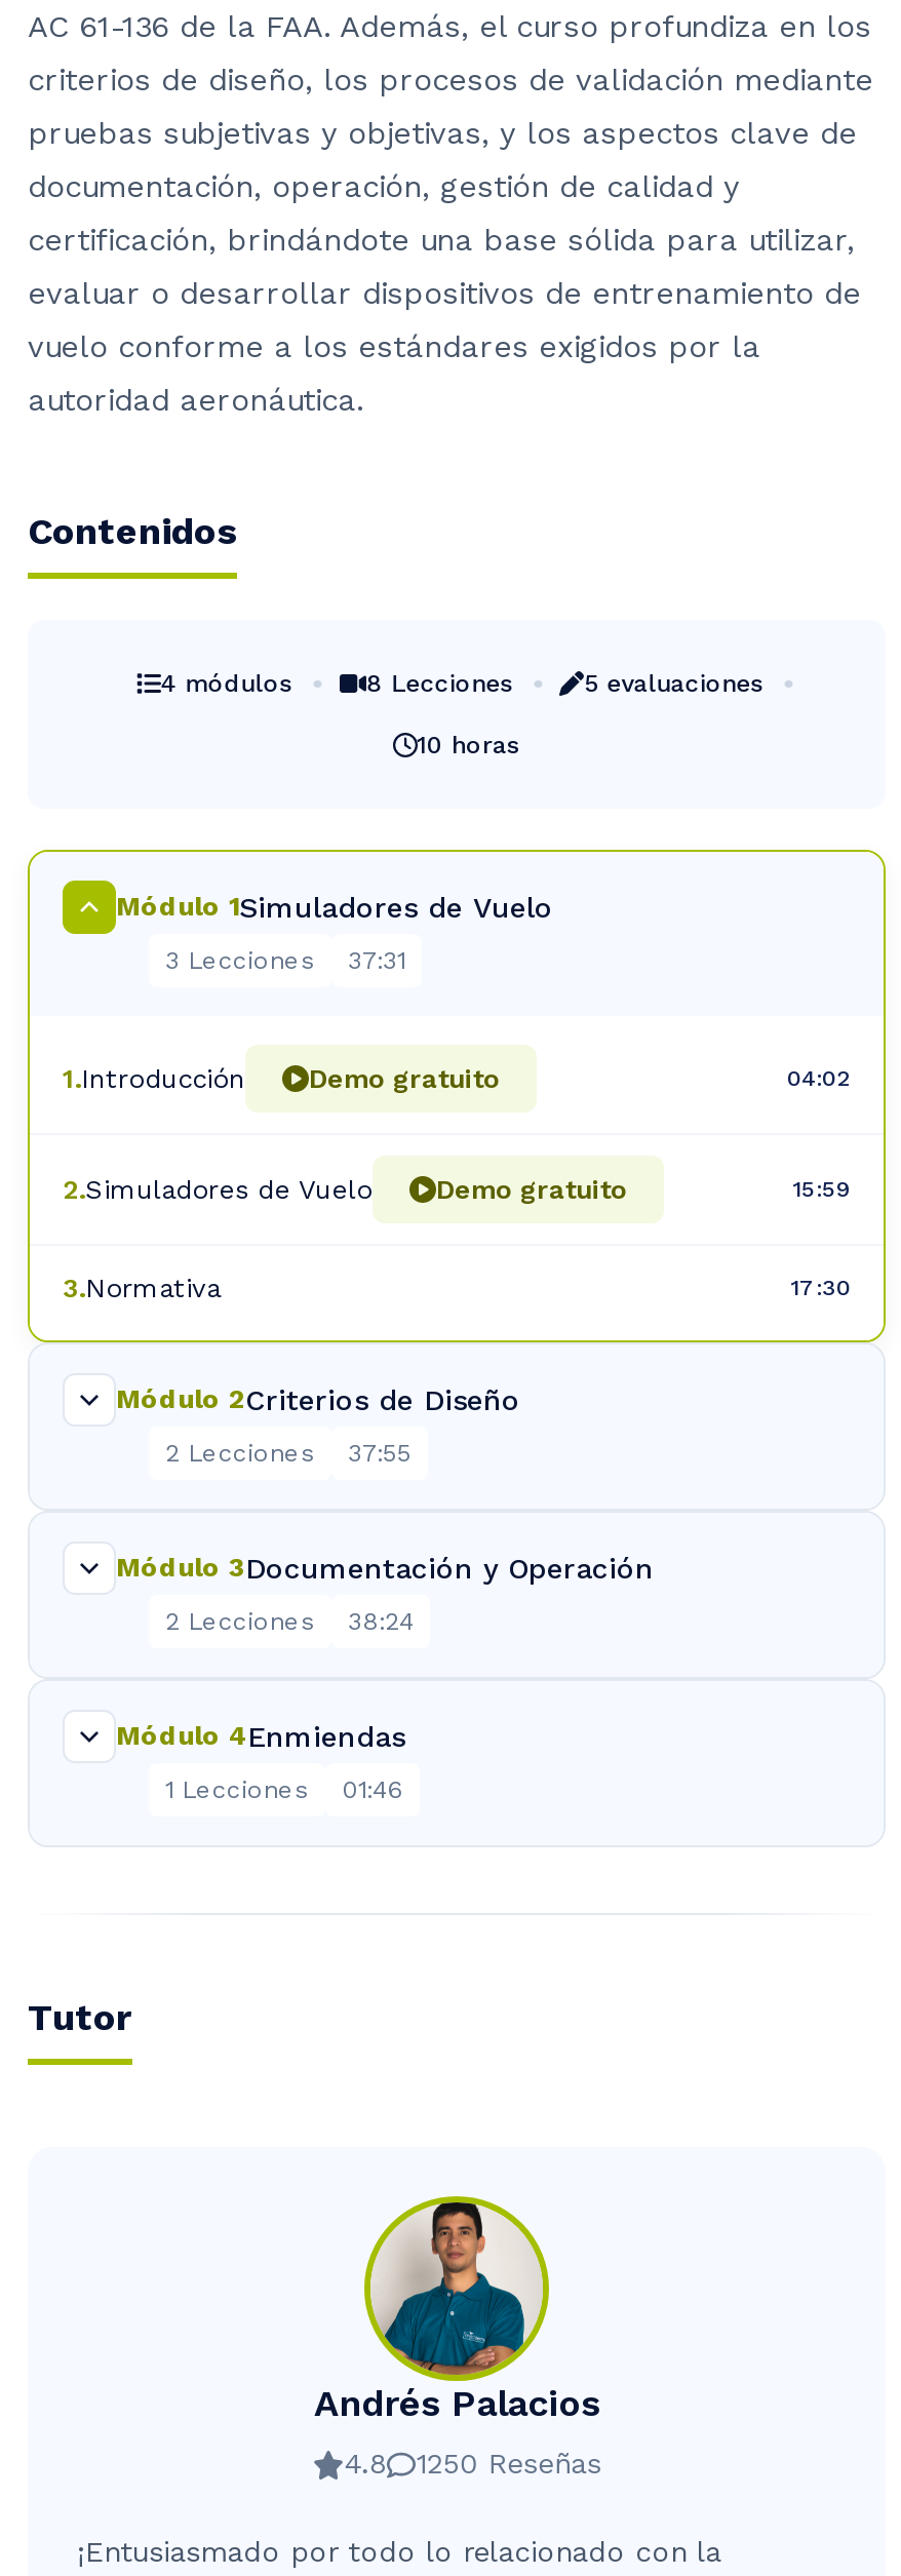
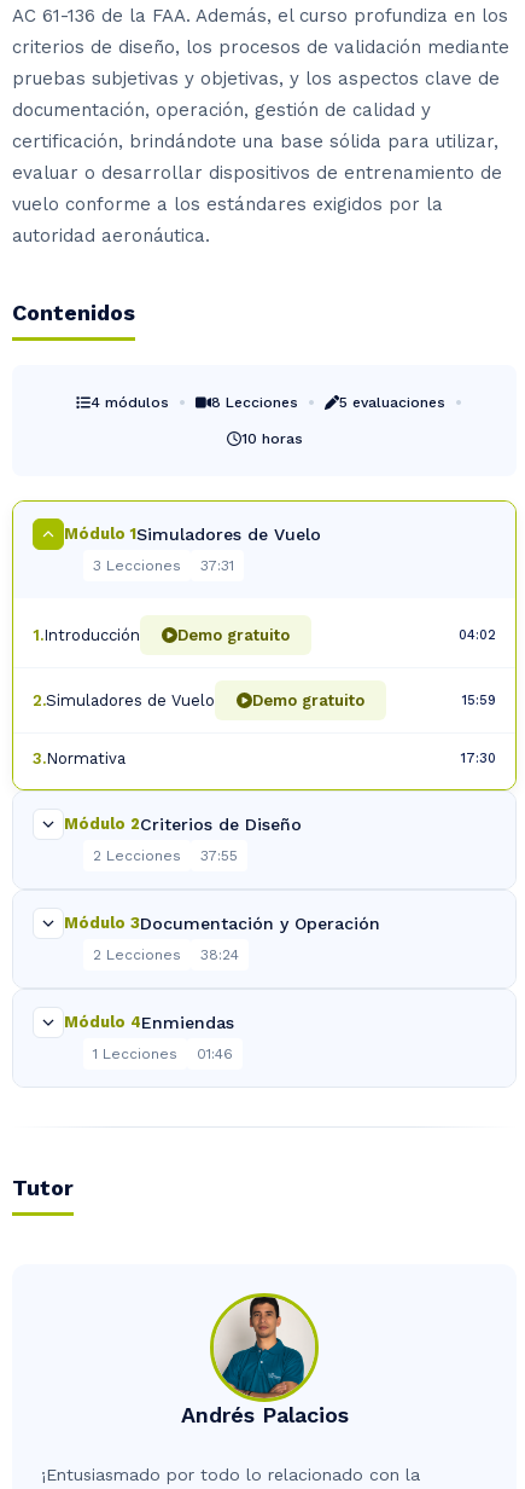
[345,2448,601,2480] 4.8 | 1250 Reseñas -> none

